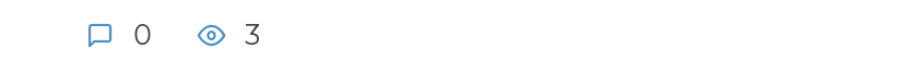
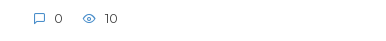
[245,19,262,51] 3 -> [105,11,118,26] 10

